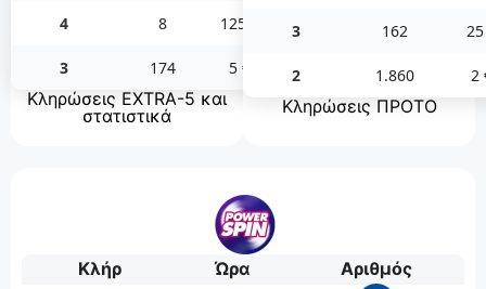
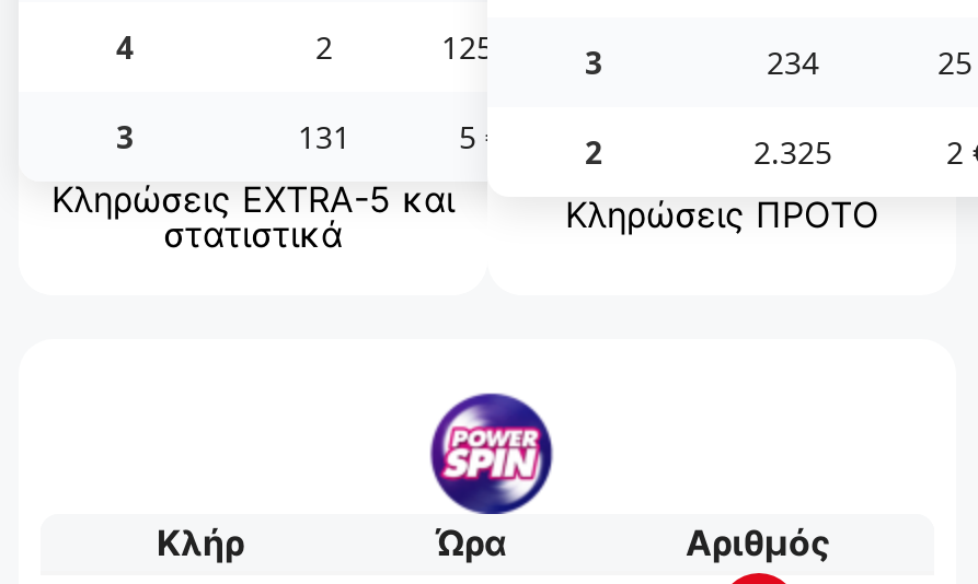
[158,12,167,33] 8 -> [315,25,333,67] 2
[381,20,407,41] 162 -> [767,40,819,82] 234
[149,57,175,77] 174 -> [298,115,350,156] 131
[375,64,414,85] 1.860 -> [753,130,832,172] 2.325

